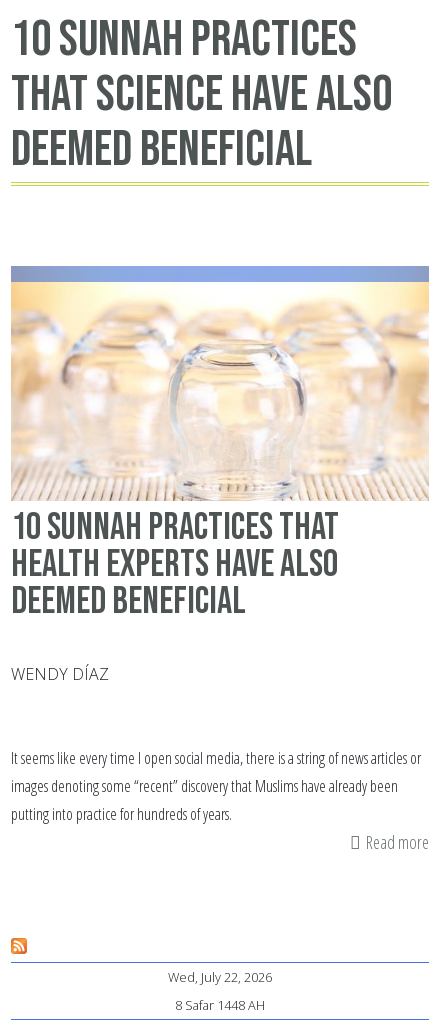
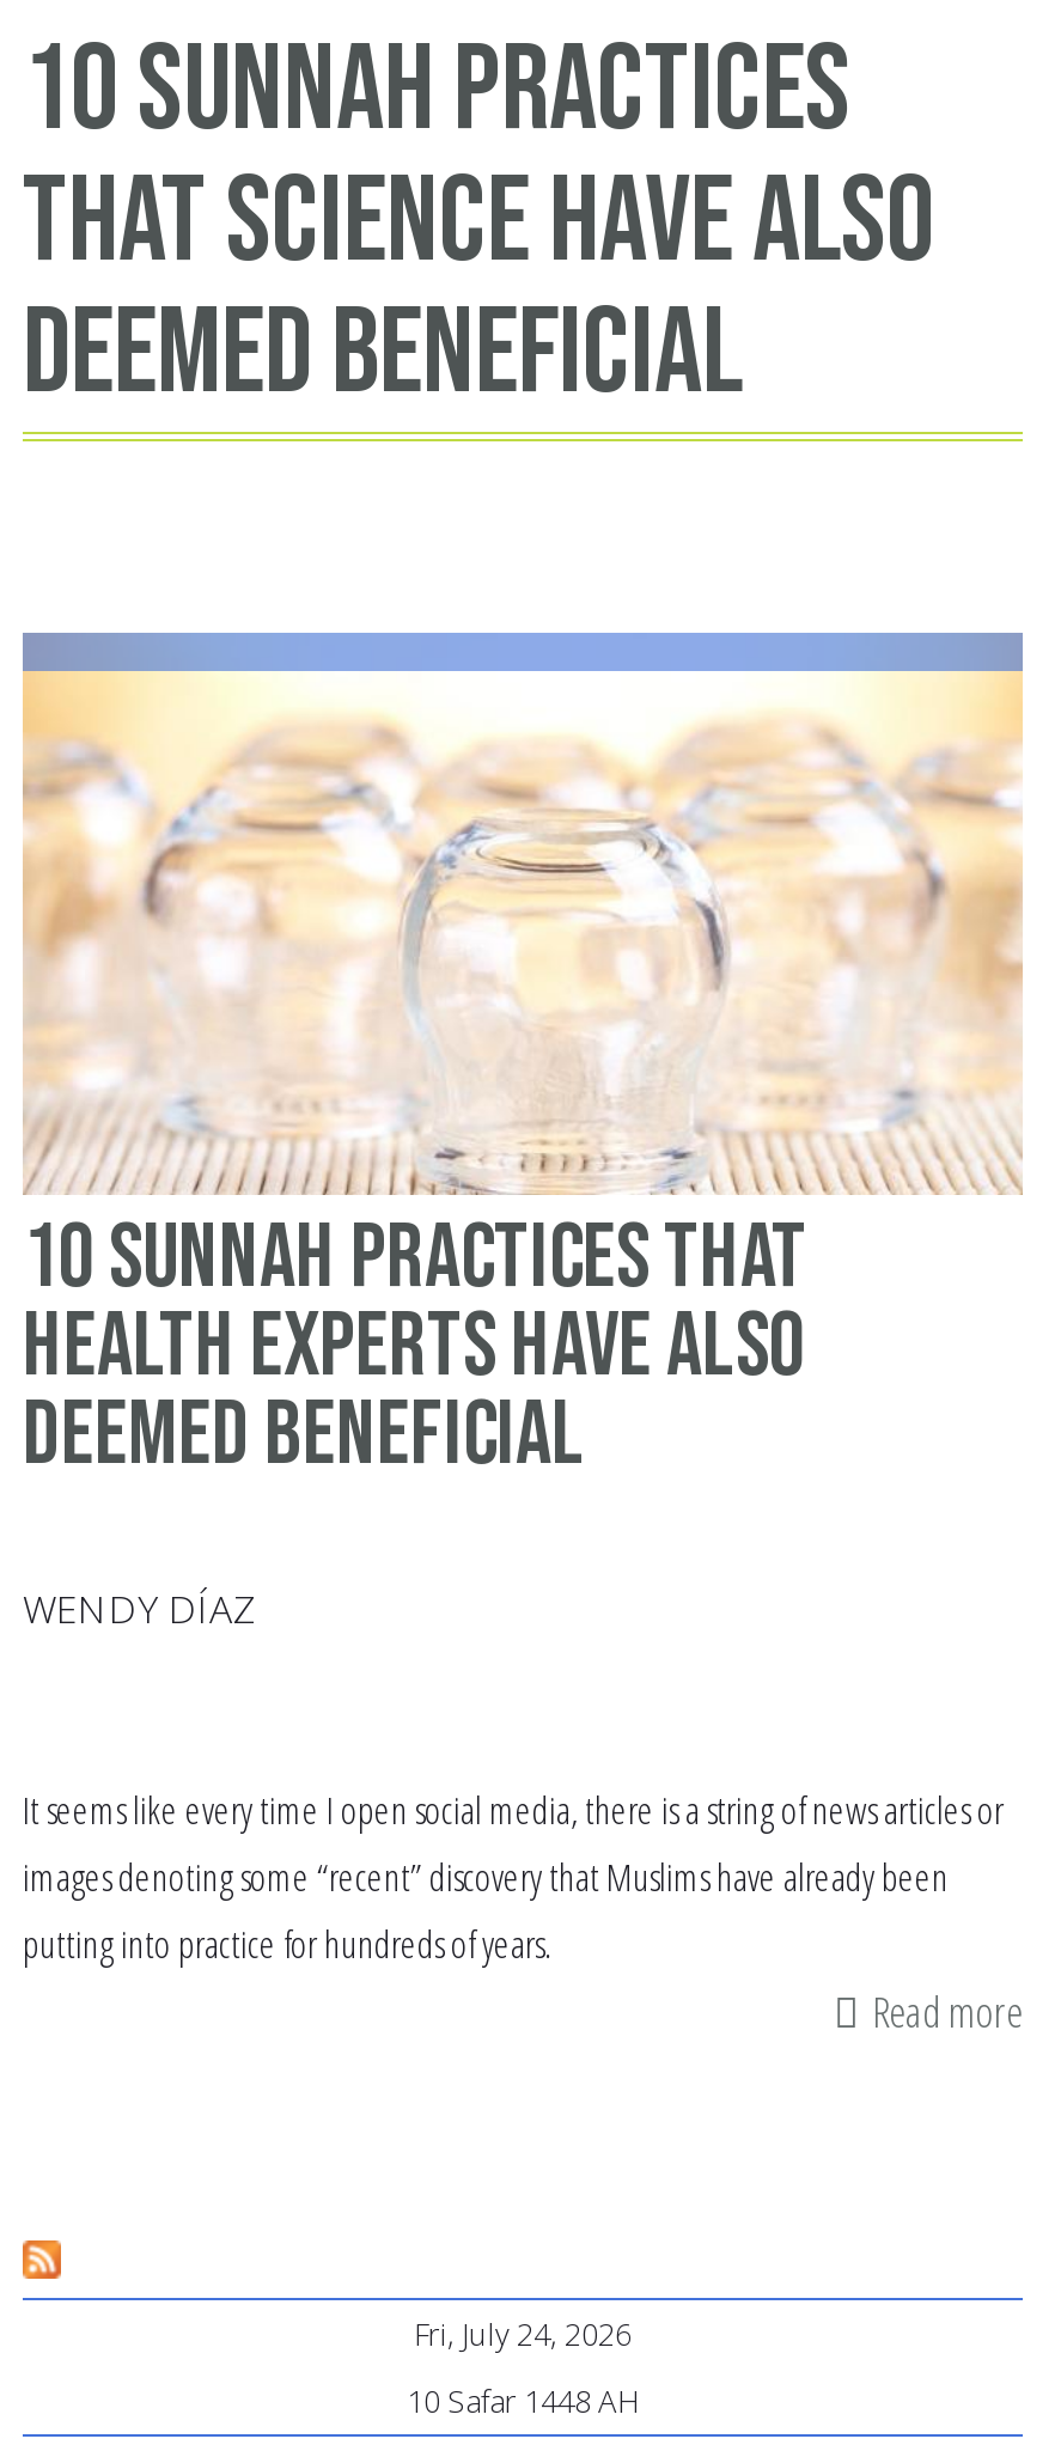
[168,968,272,986] Wed, July 22, 2026 -> [414,2313,632,2356] Fri, July 24, 2026
[175,996,265,1014] 8 Safar 1448 AH -> [407,2380,639,2423] 10 Safar 1448 AH

